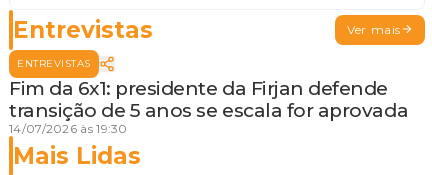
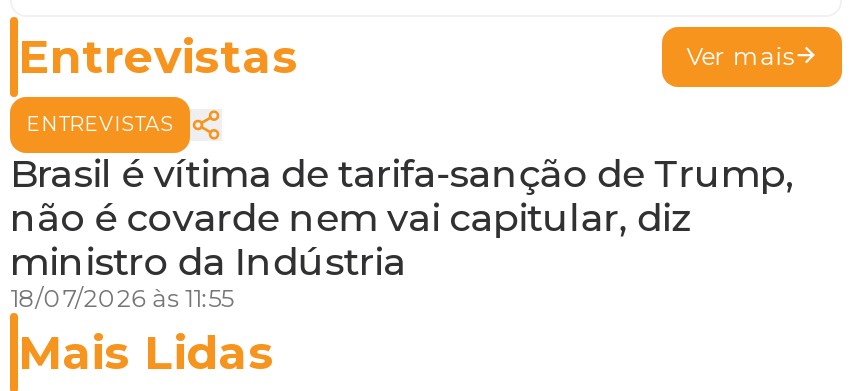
[9,77,408,136] Fim da 6x1: presidente da Firjan defende | transição de 5 anos se escala for aprovada | 14/07/2026 às 19:30 -> [10,152,794,314] Brasil é vítima de tarifa-sanção de Trump, | não é covarde nem vai capitular, diz | ministro da Indústria | 18/07/2026 às 11:55

